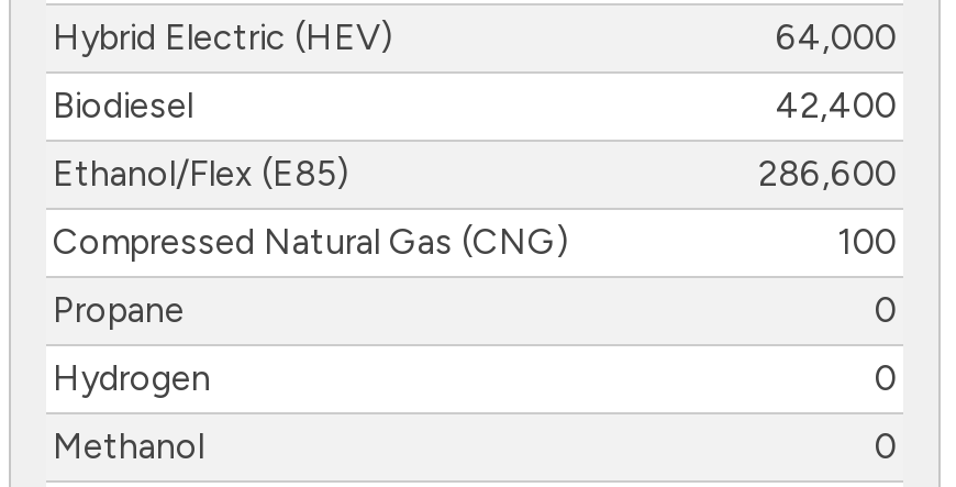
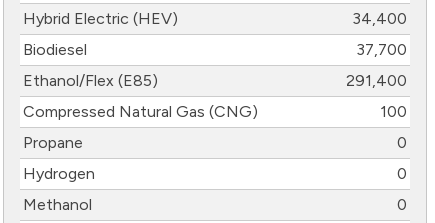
[776,16,897,58] 64,000 -> [352,9,407,28] 34,400
[776,85,897,126] 42,400 -> [356,40,407,59] 37,700
[758,153,897,195] 286,600 -> [346,71,407,90] 291,400

